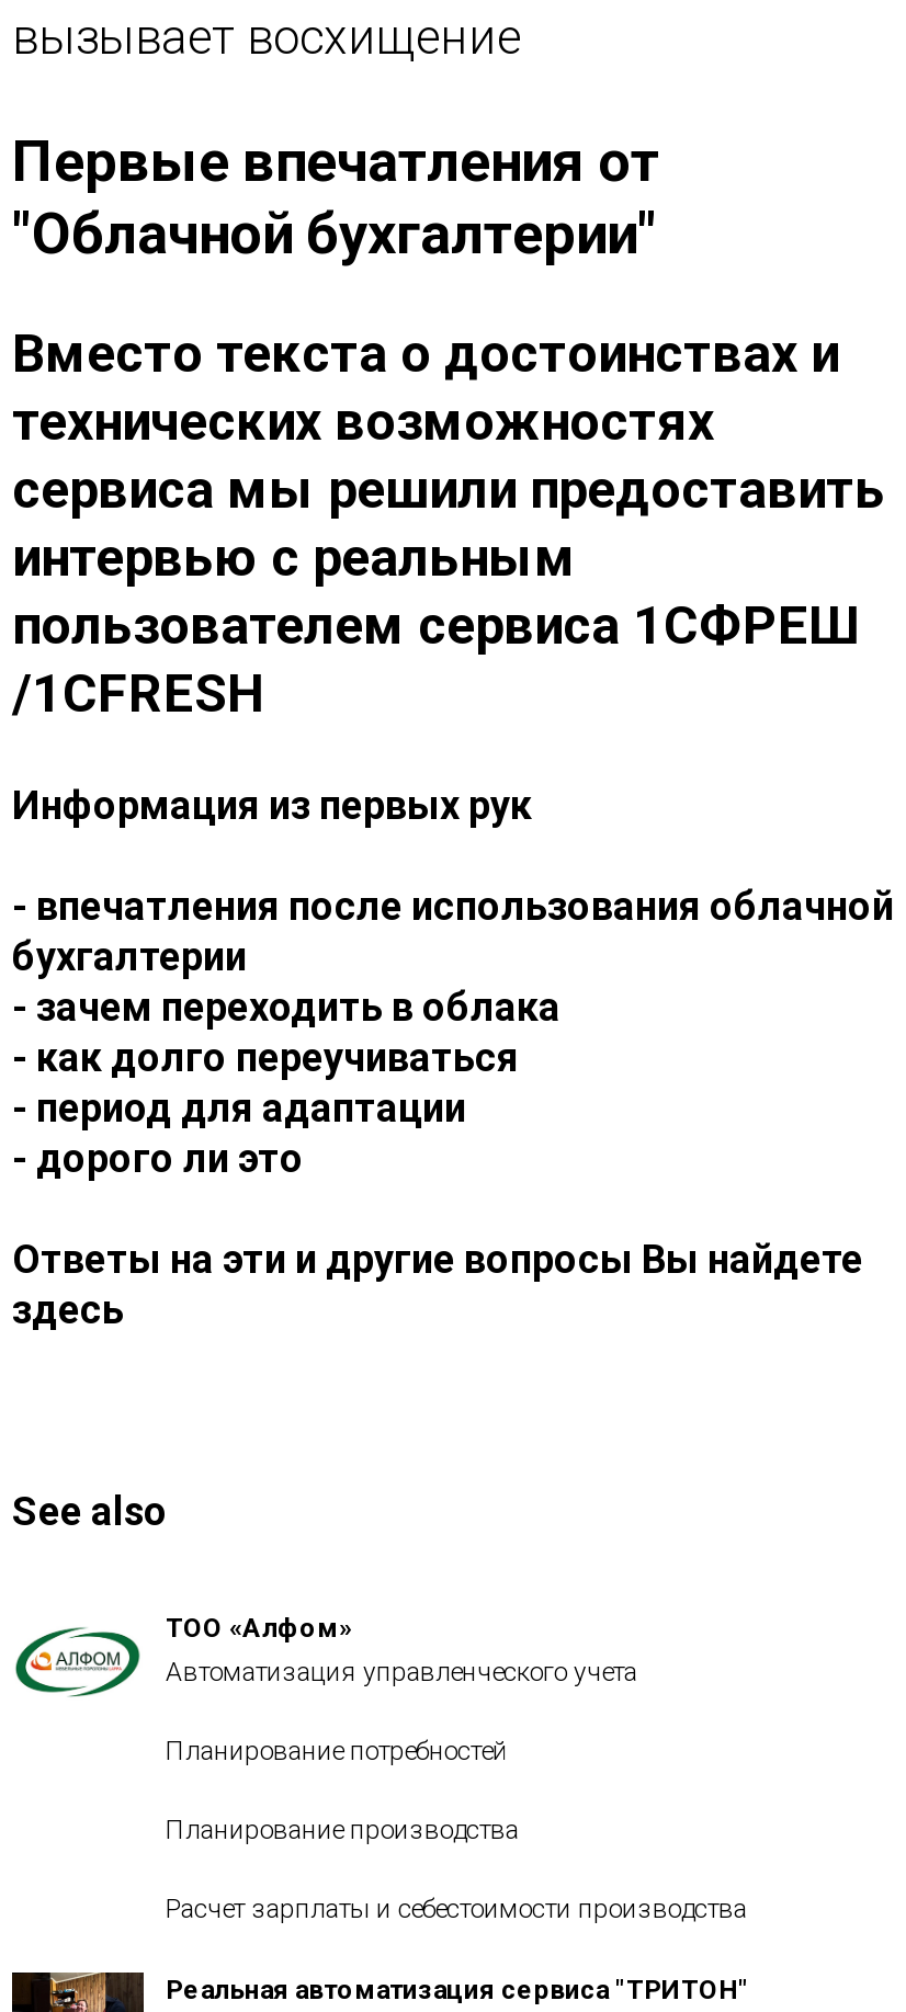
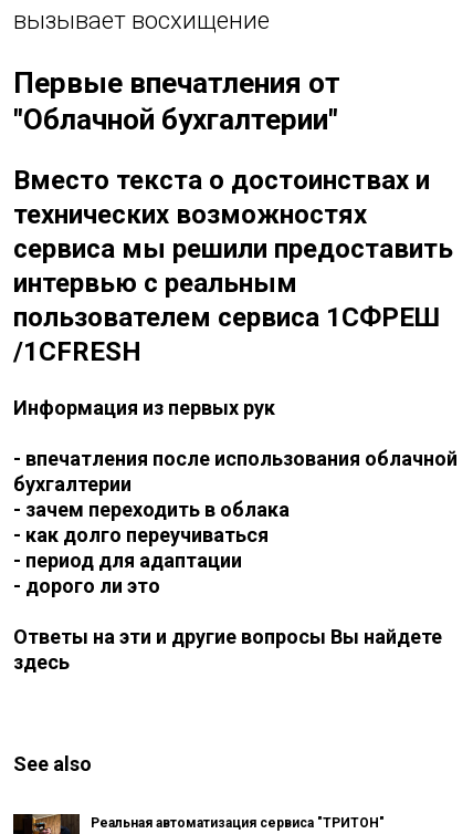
[14,1613,747,1925] [image] | ТОО «Алфом» | Автоматизация управленческого учета | Планирование потребностей | Планирование производства | Расчет зарплаты и себестоимости производства -> none

